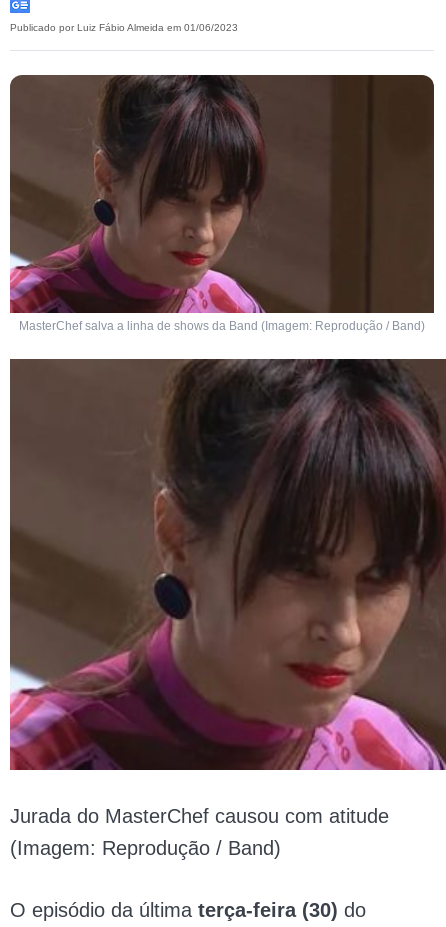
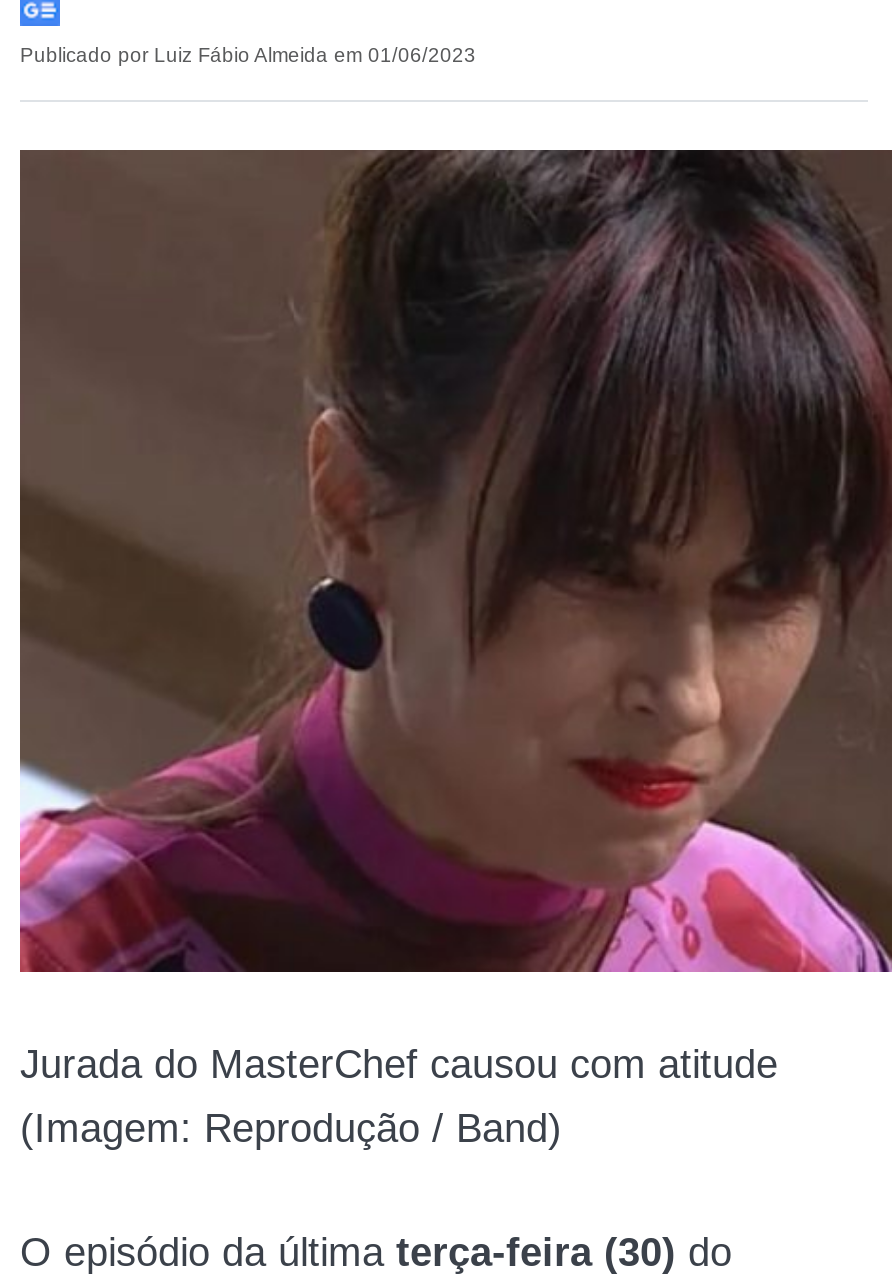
[9,75,435,333] [image] | MasterChef salva a linha de shows da Band (Imagem: Reprodução / Band) -> none

